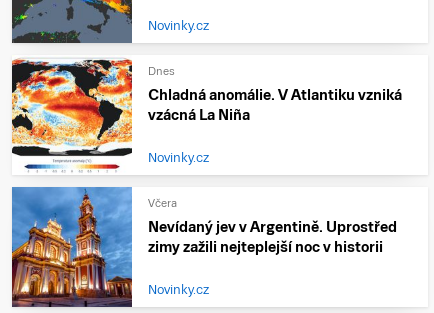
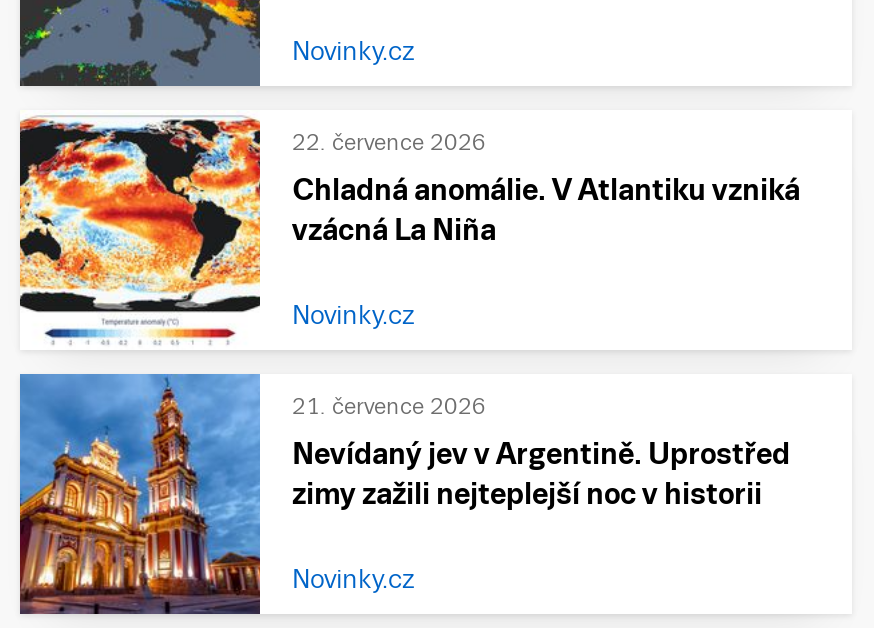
[148,65,175,77] Dnes -> [292,130,486,154] 22. července 2026
[148,197,177,209] Včera -> [292,394,486,418] 21. července 2026

